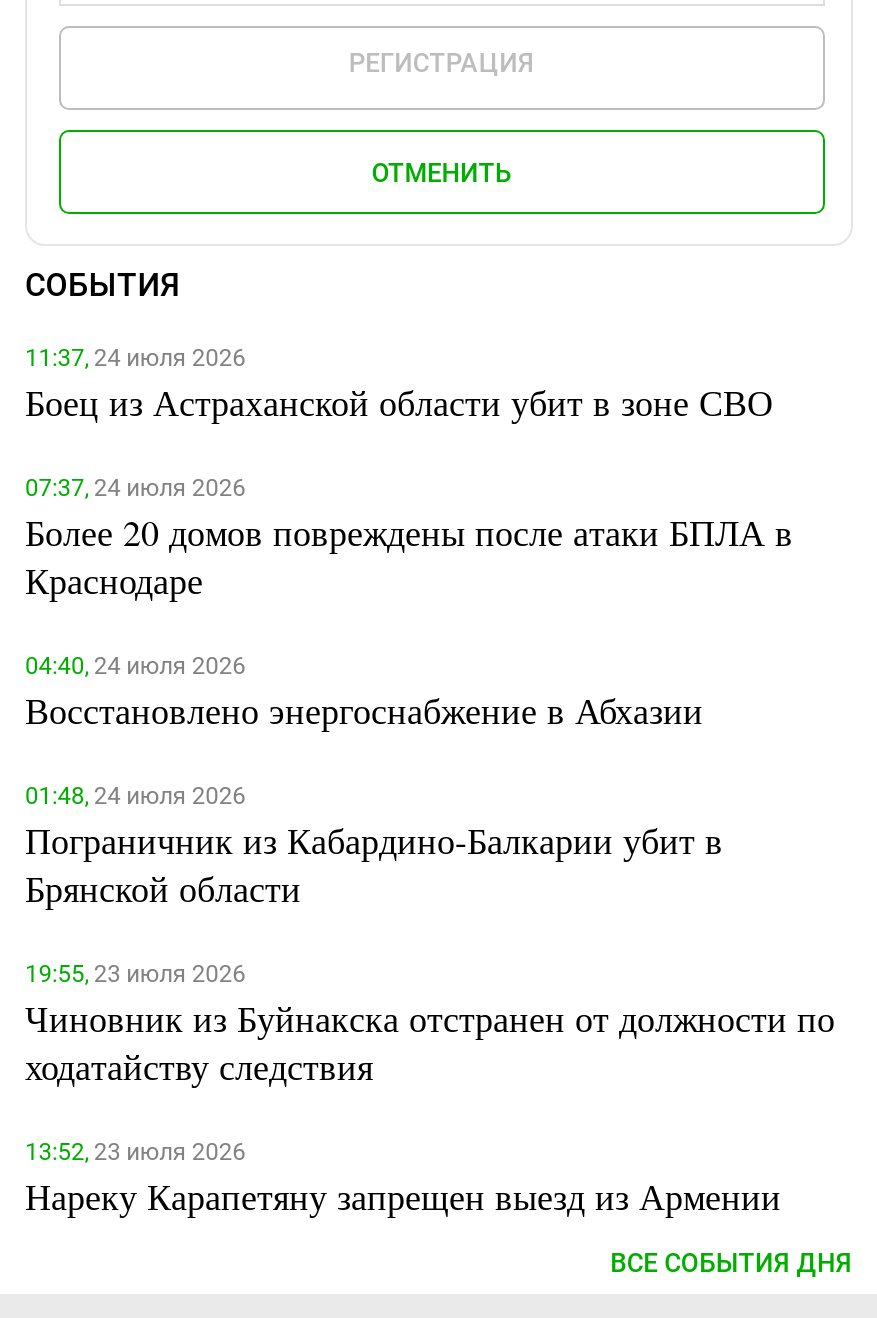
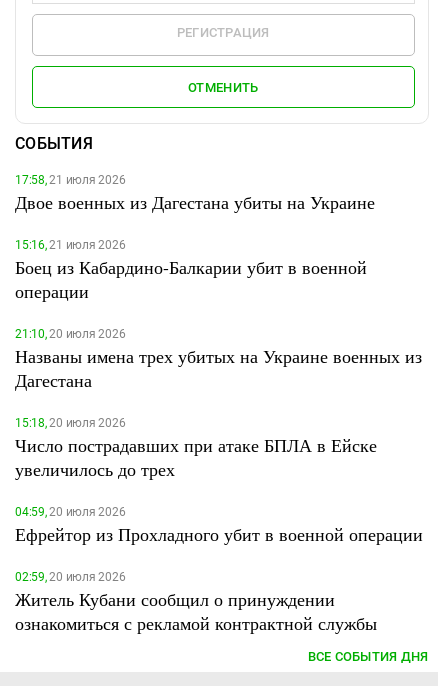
[25,344,773,426] 11:37, 24 июля 2026 | Боец из Астраханской области убит в зоне СВО -> [15,173,375,214] 17:58, 21 июля 2026 | Двое военных из Дагестана убиты на Украине
[25,474,793,604] 07:37, 24 июля 2026 | Более 20 домов повреждены после атаки БПЛА в | Краснодаре -> [15,238,367,303] 15:16, 21 июля 2026 | Боец из Кабардино-Балкарии убит в военной | операции
[25,652,703,734] 04:40, 24 июля 2026 | Восстановлено энергоснабжение в Абхазии -> [15,327,422,392] 21:10, 20 июля 2026 | Названы имена трех убитых на Украине военных из | Дагестана
[25,782,723,912] 01:48, 24 июля 2026 | Пограничник из Кабардино-Балкарии убит в | Брянской области -> [15,416,377,481] 15:18, 20 июля 2026 | Число пострадавших при атаке БПЛА в Ейске | увеличилось до трех
[25,960,835,1090] 19:55, 23 июля 2026 | Чиновник из Буйнакска отстранен от должности по | ходатайству следствия -> [15,505,423,546] 04:59, 20 июля 2026 | Ефрейтор из Прохладного убит в военной операции
[25,1138,781,1220] 13:52, 23 июля 2026 | Нареку Карапетяну запрещен выезд из Армении -> [15,570,377,635] 02:59, 20 июля 2026 | Житель Кубани сообщил о принуждении | ознакомиться с рекламой контрактной службы

